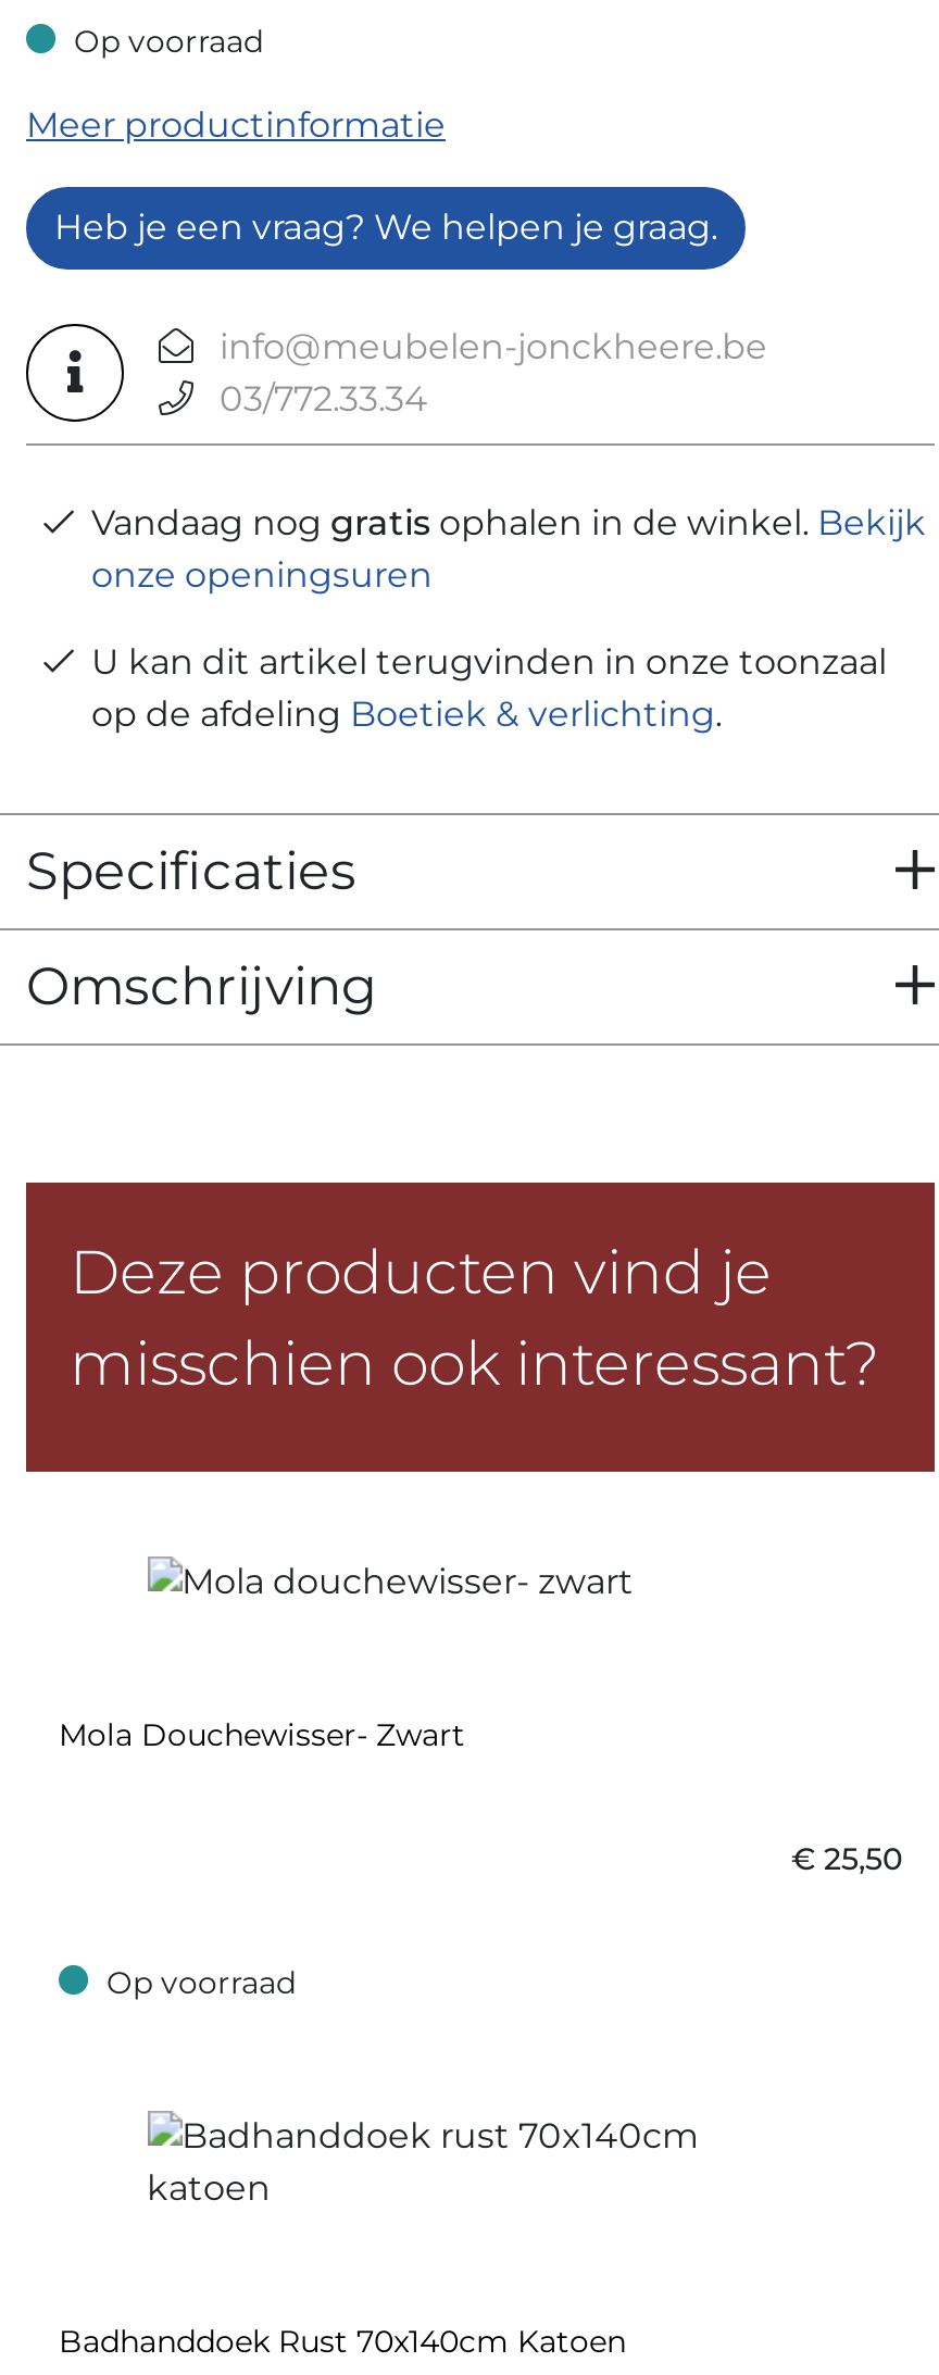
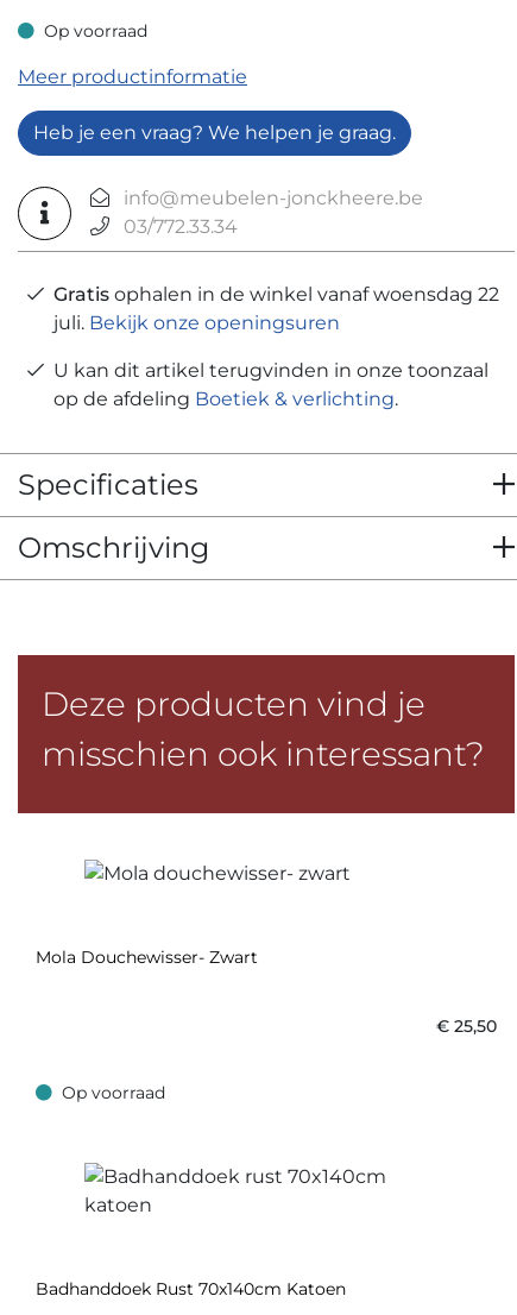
[91,502,926,596] Vandaag nog gratis ophalen in de winkel. Bekijk | onze openingsuren -> [53,283,499,334] Gratis ophalen in de winkel vanaf woensdag 22 | juli. Bekijk onze openingsuren

